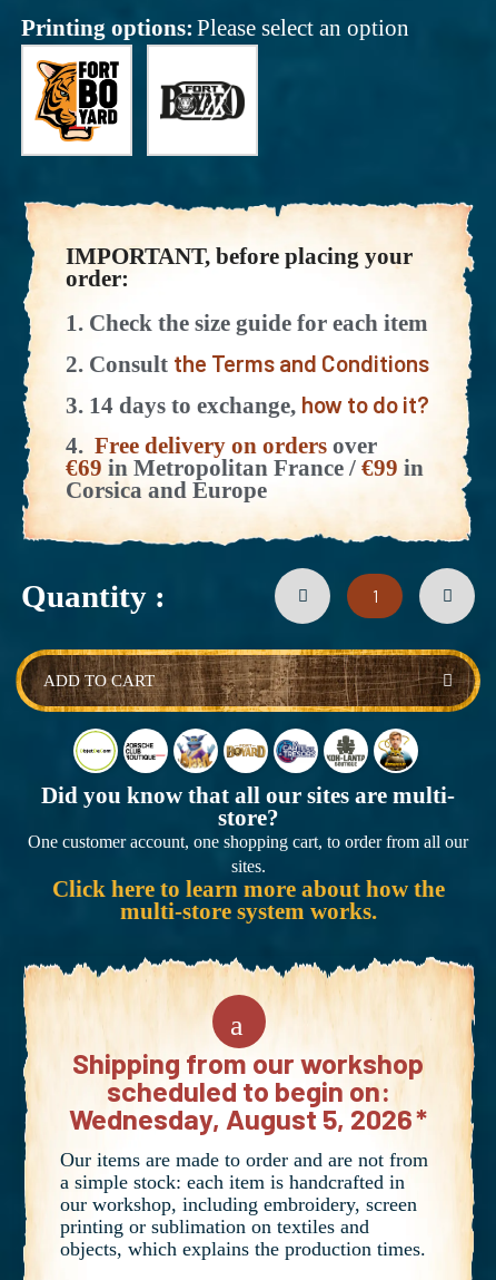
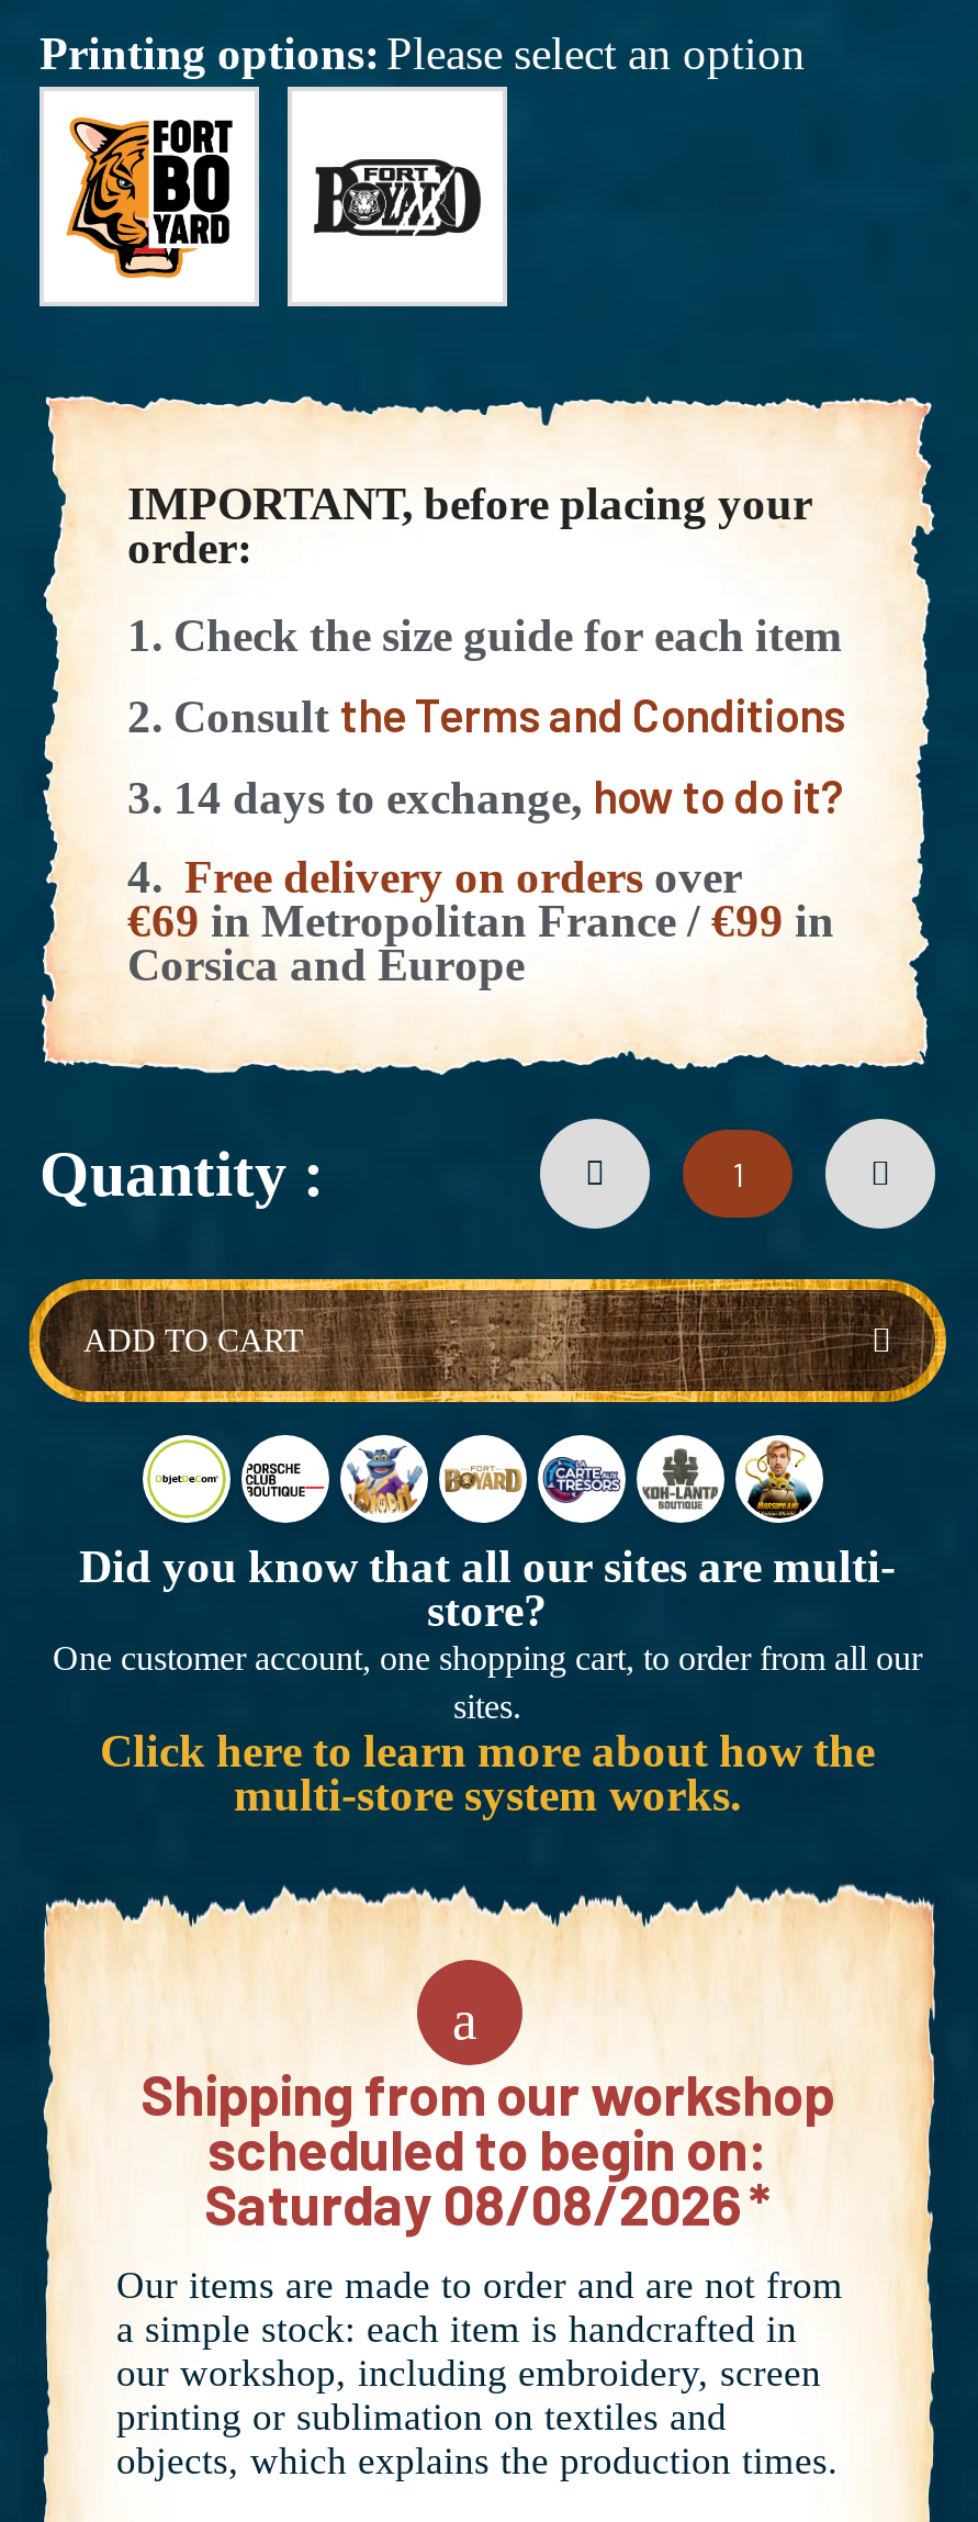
[69,1101,413,1135] Wednesday, August 5, 2026 -> [204,2169,742,2237] Saturday 08/08/2026

